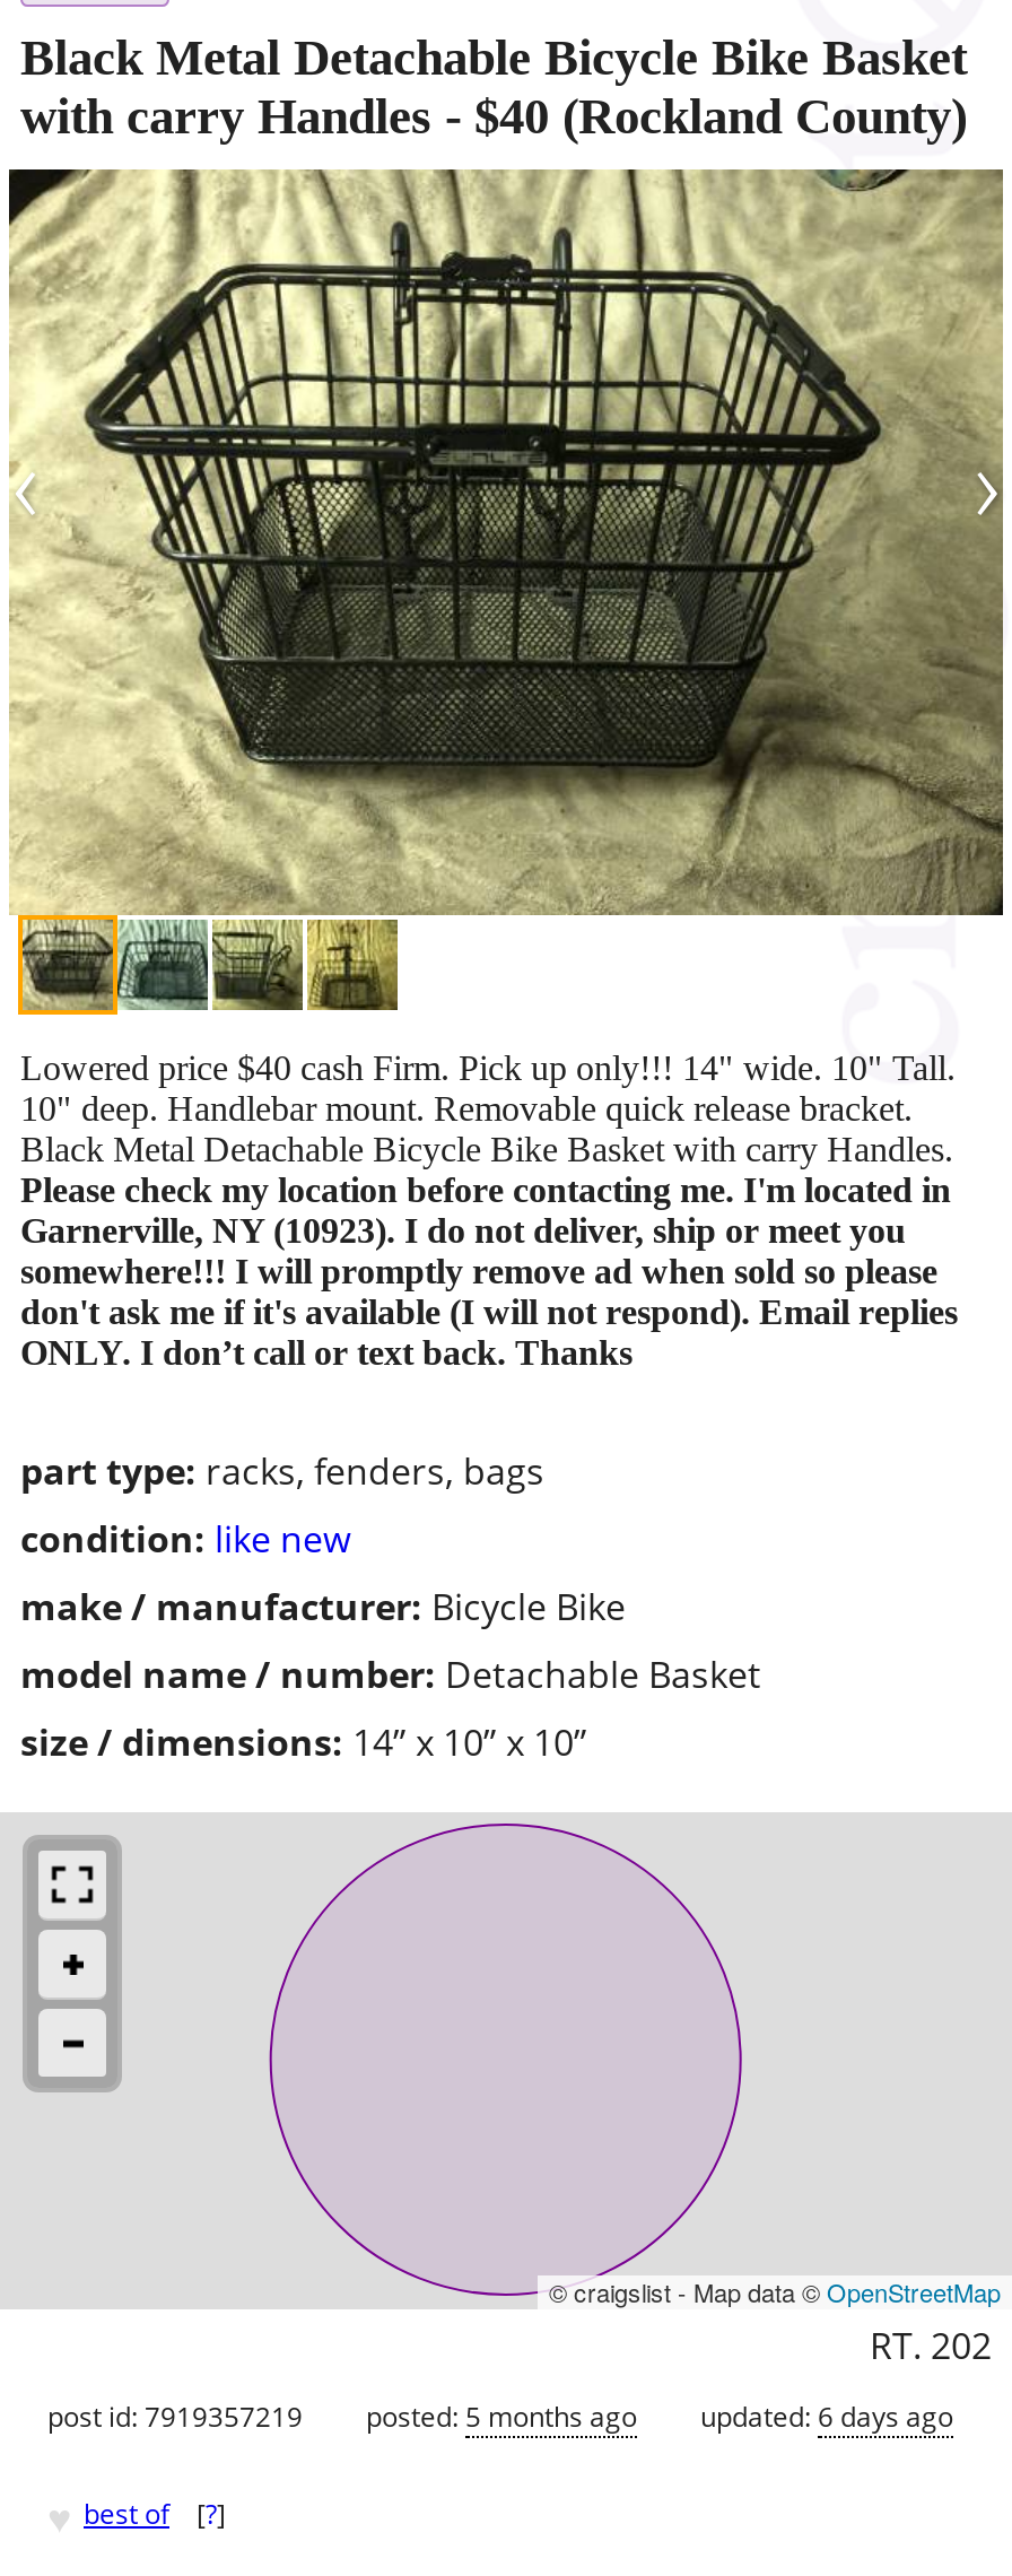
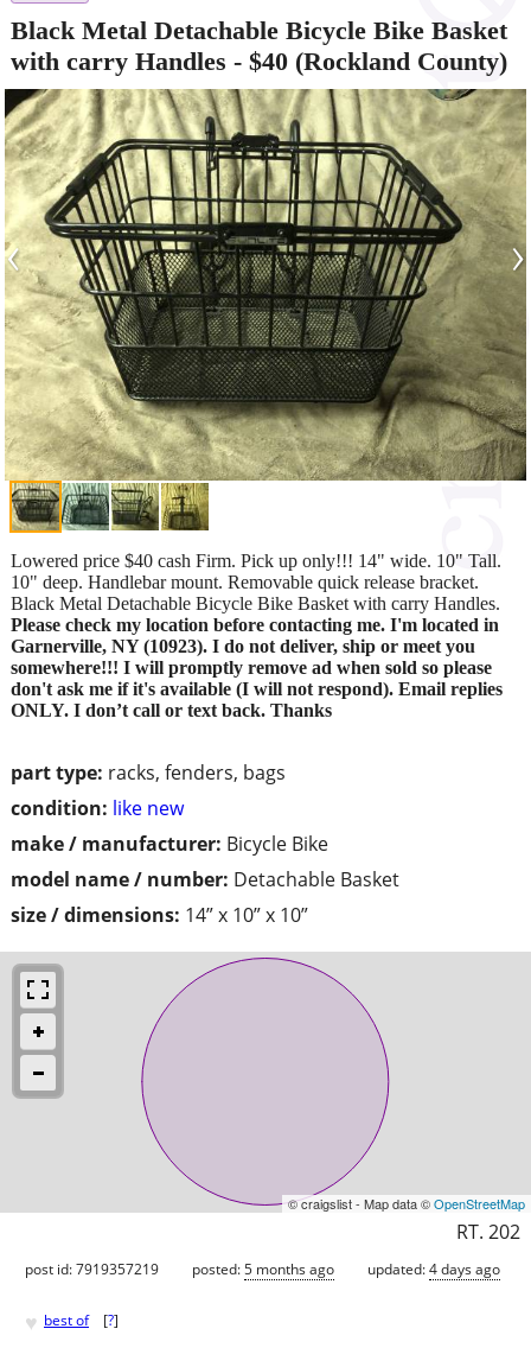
[700,2397,953,2435] updated: 6 days ago -> [367,1259,500,1279] updated: 4 days ago

